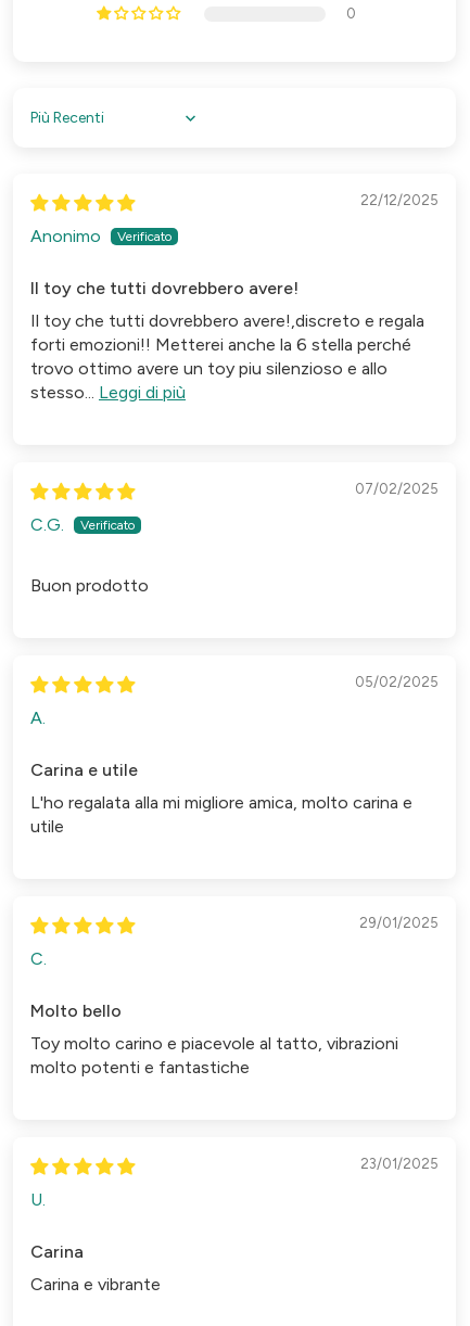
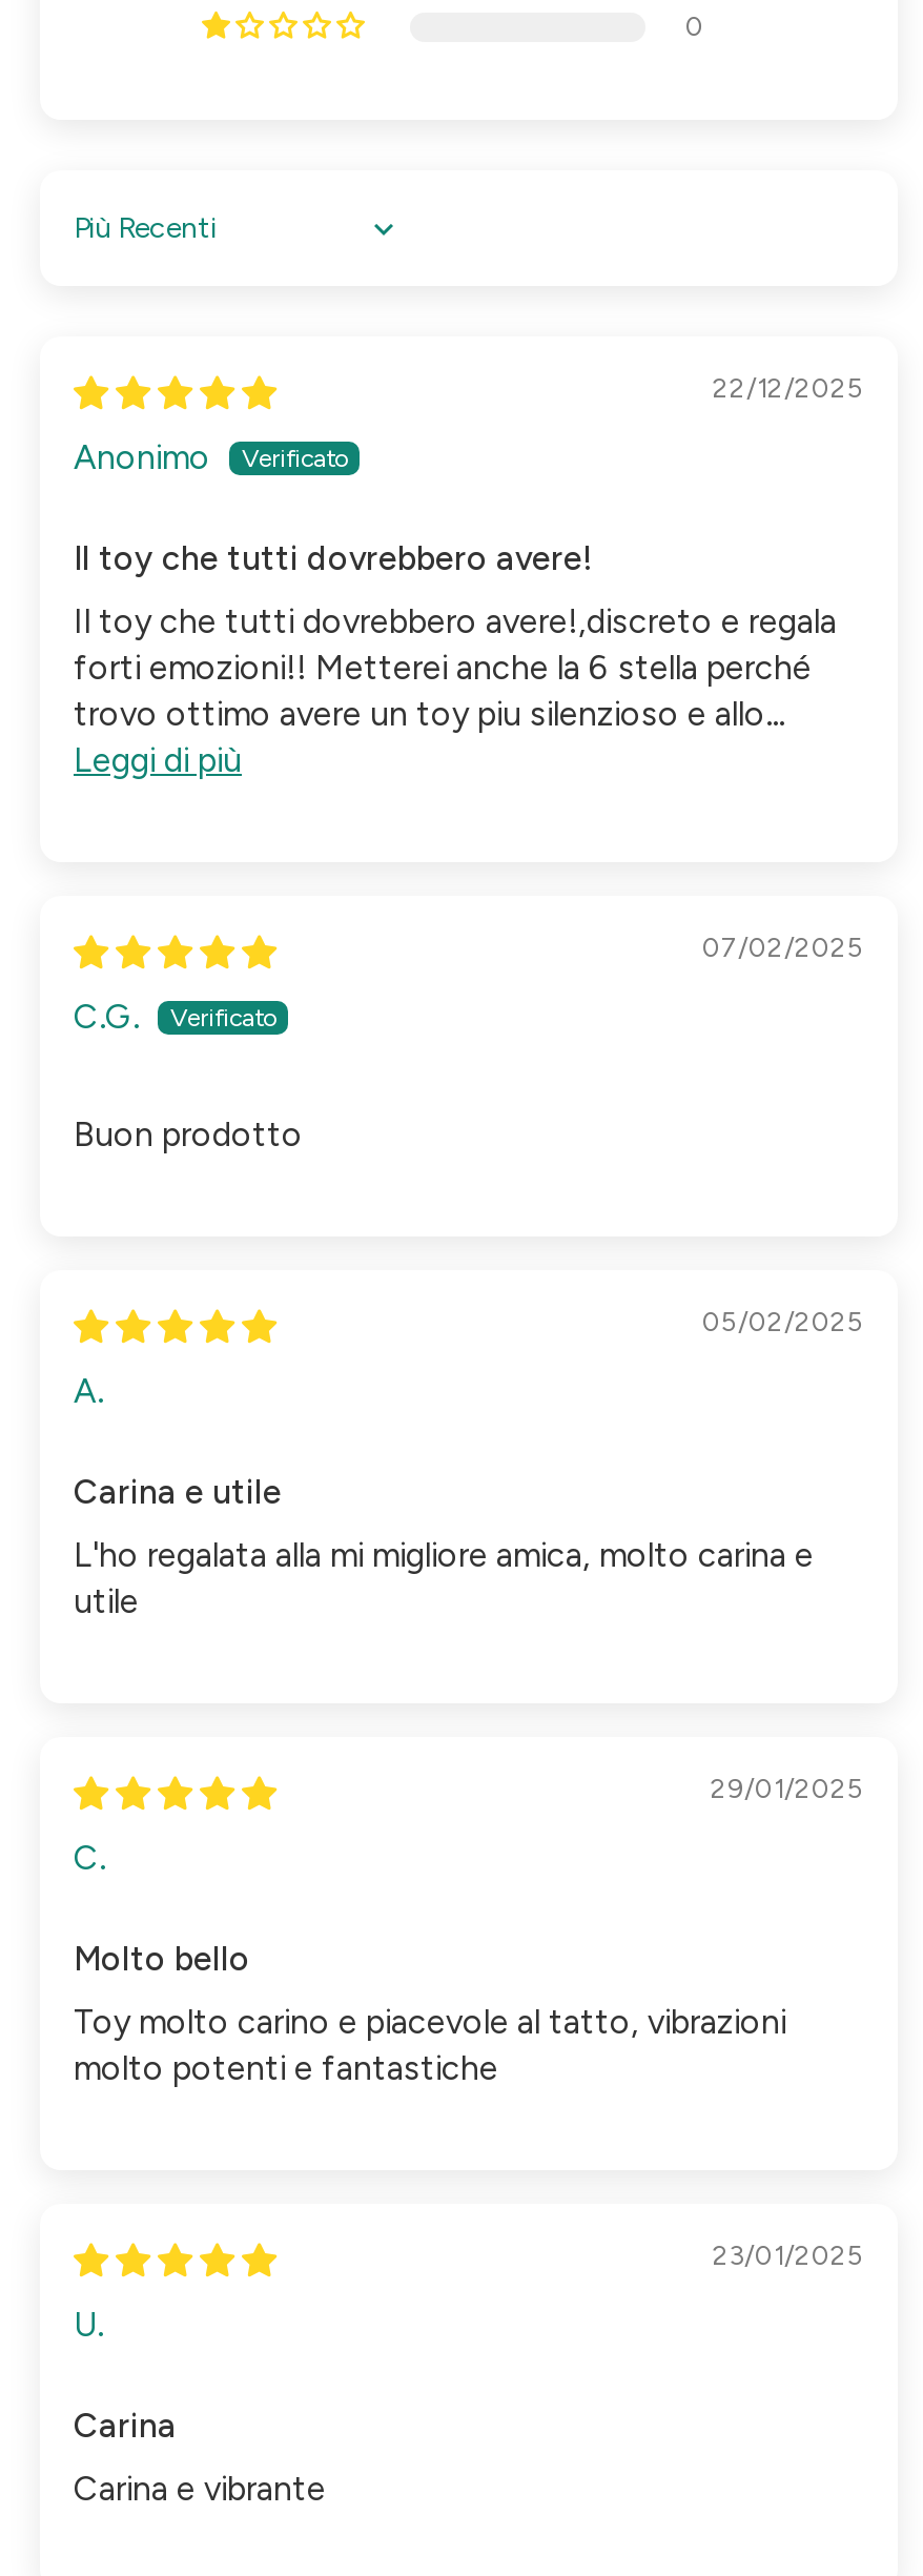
[30,358,388,403] trovo ottimo avere un toy piu silenzioso e allo | stesso... Leggi di più -> [74,694,784,780] trovo ottimo avere un toy piu silenzioso e allo... | Leggi di più

